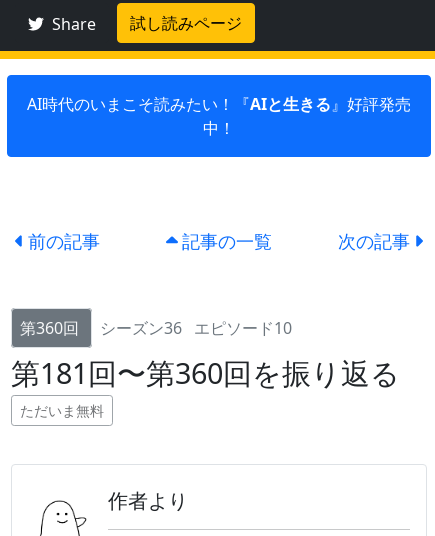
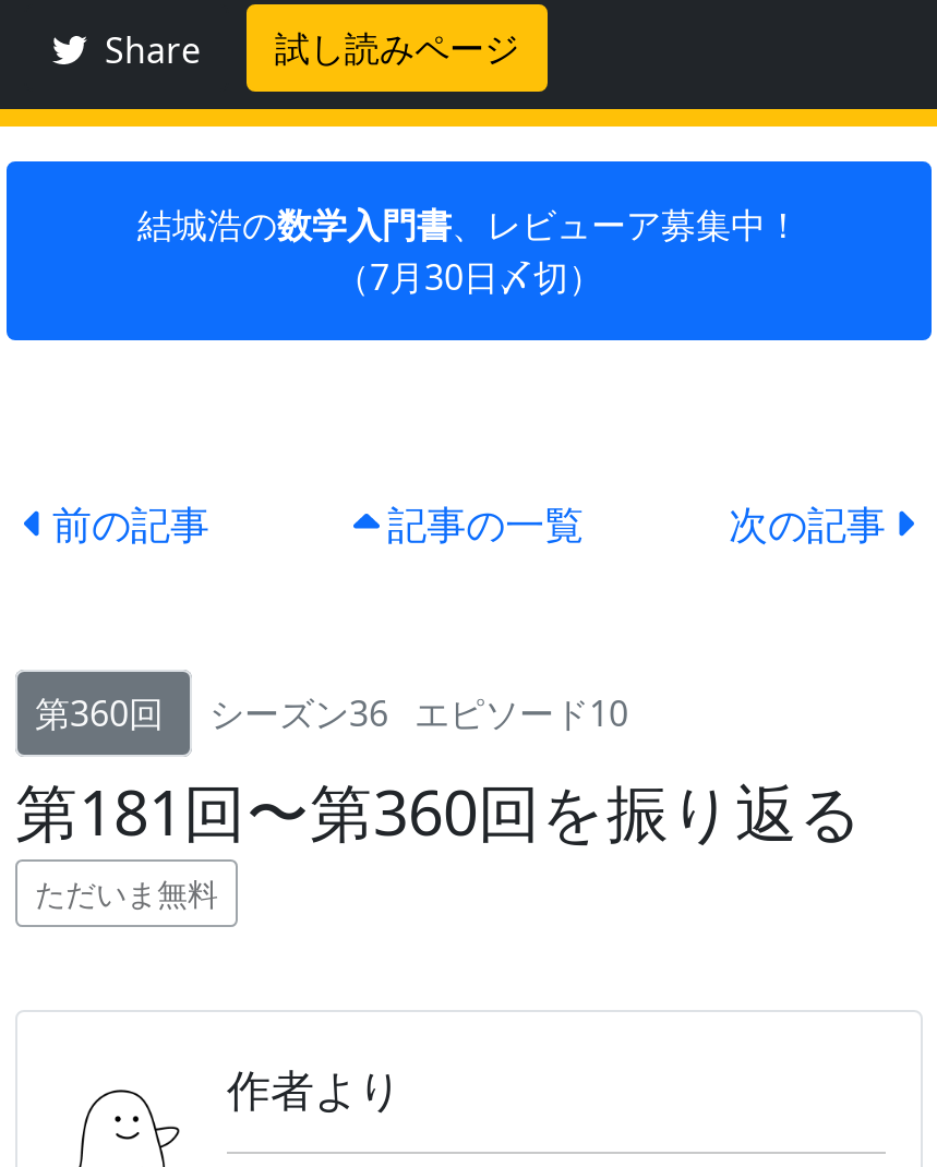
[27,93,411,139] AI時代のいまこそ読みたい！『AIと生きる』好評発売 | 中！ -> [137,201,801,301] 結城浩の数学入門書、レビューア募集中！ | （7月30日〆切）

